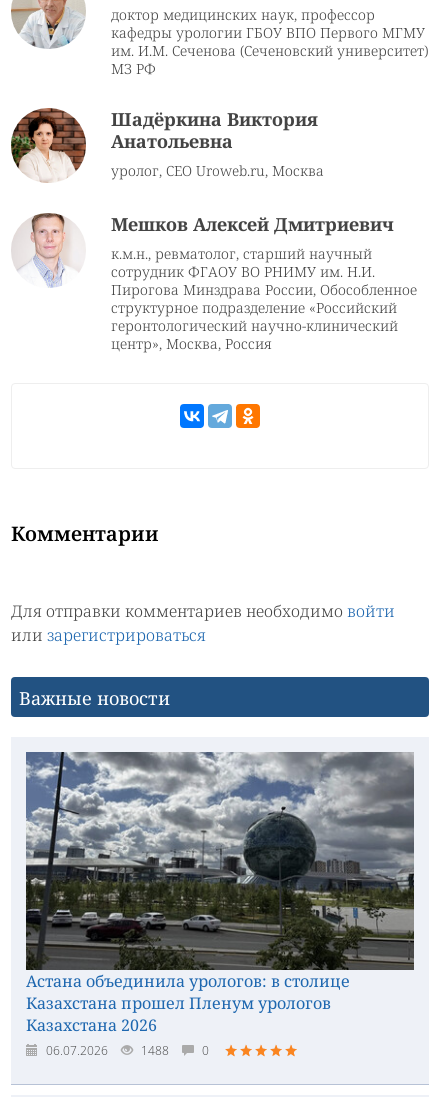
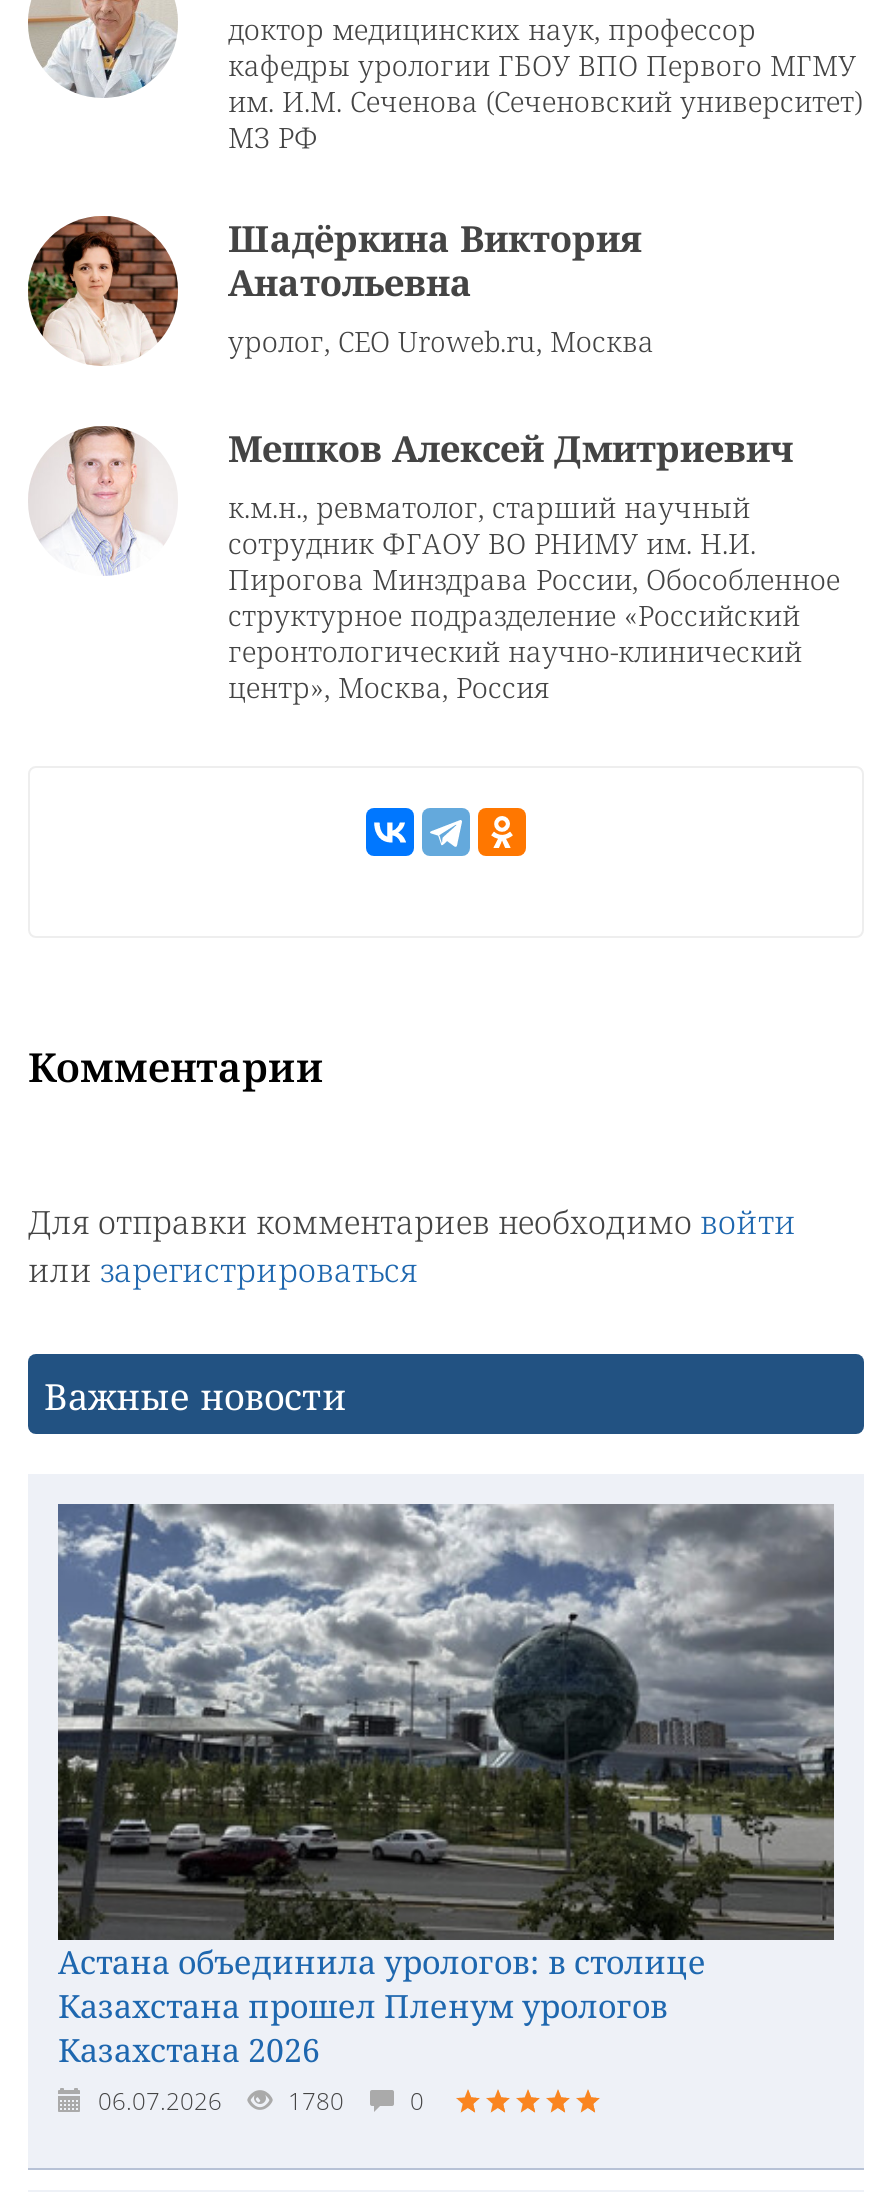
[43,1042,209,1059] 06.07.2026 1488 0 -> [92,2085,424,2119] 06.07.2026 1780 0

